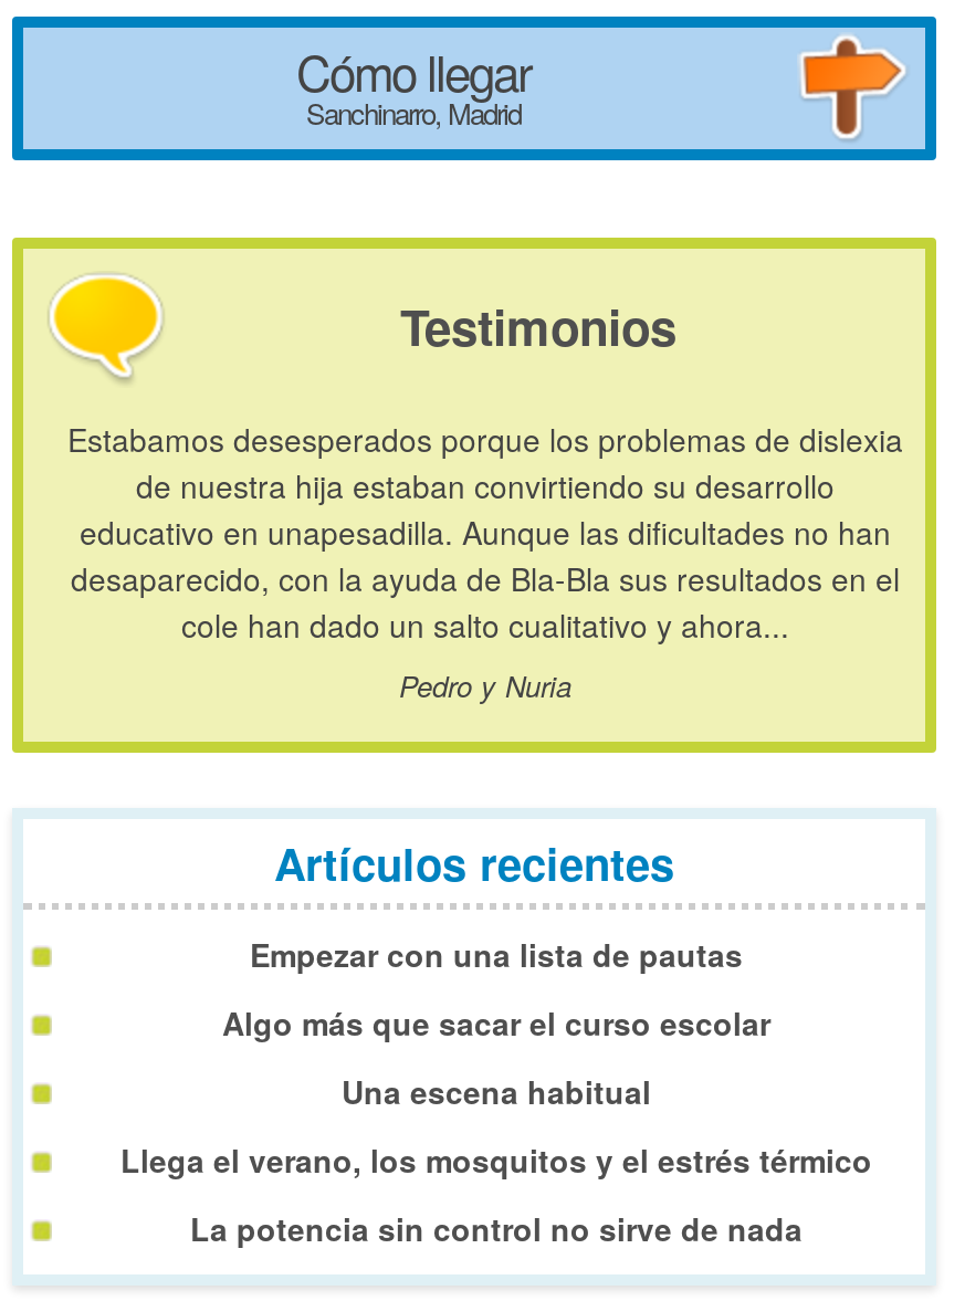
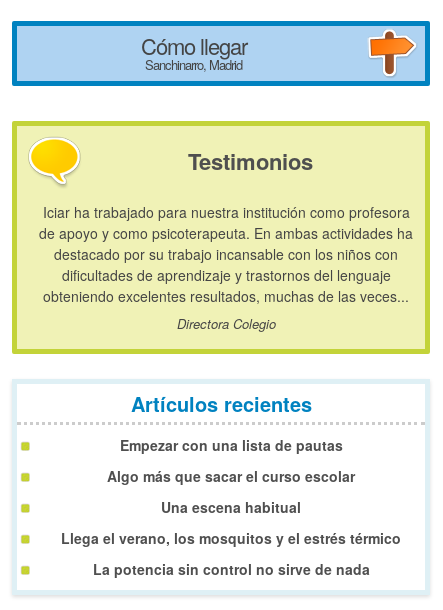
[67,417,903,707] Estabamos desesperados porque los problemas de dislexia | de nuestra hija estaban convirtiendo su desarrollo | educativo en unapesadilla. Aunque las dificultades no han | desaparecido, con la ayuda de Bla-Bla sus resultados en el | cole han dado un salto cualitativo y ahora... | Pedro y Nuria -> [39,202,413,333] Iciar ha trabajado para nuestra institución como profesora | de apoyo y como psicoterapeuta. En ambas actividades ha | destacado por su trabajo incansable con los niños con | dificultades de aprendizaje y trastornos del lenguaje | obteniendo excelentes resultados, muchas de las veces... | Directora Colegio

